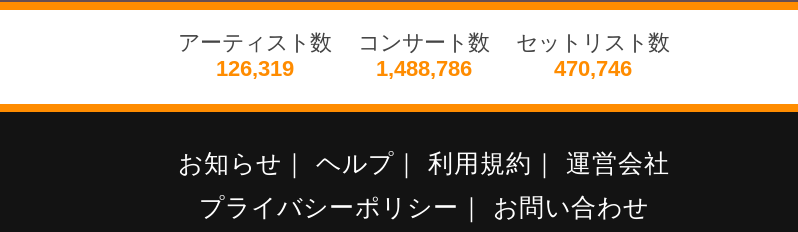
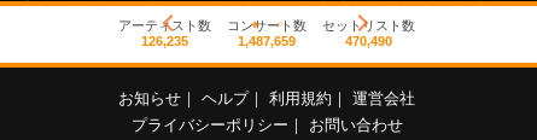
[216,57,294,81] 126,319 -> [141,34,188,49] 126,235
[376,57,472,81] 1,488,786 -> [238,34,296,49] 1,487,659
[554,57,632,81] 470,746 -> [345,34,392,49] 470,490

